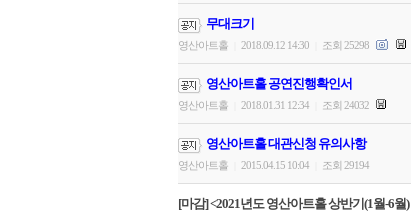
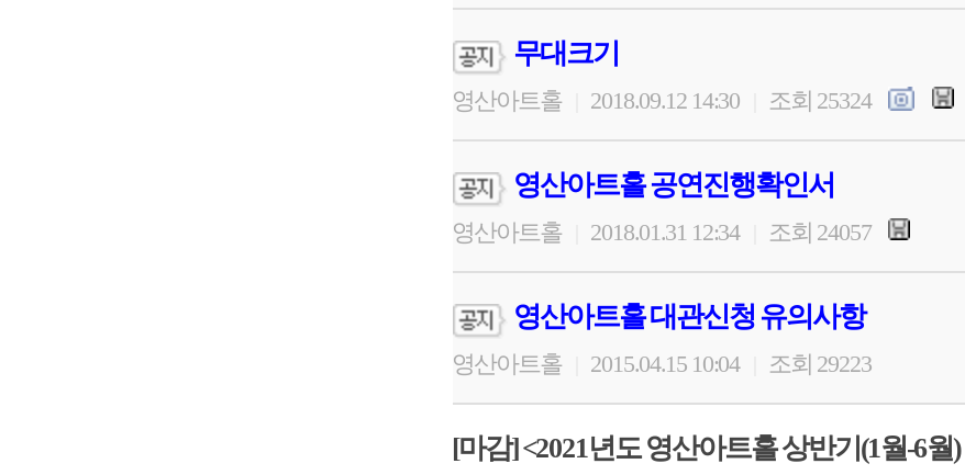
[177,39,370,51] 영산아트홀 2018.09.12 14:30 조회 25298 -> [452,87,876,113] 영산아트홀 2018.09.12 14:30 조회 25324
[177,99,370,111] 영산아트홀 2018.01.31 12:34 조회 24032 -> [452,218,876,245] 영산아트홀 2018.01.31 12:34 조회 24057
[177,159,368,171] 영산아트홀 2015.04.15 10:04 조회 29194 -> [452,350,872,376] 영산아트홀 2015.04.15 10:04 조회 29223

